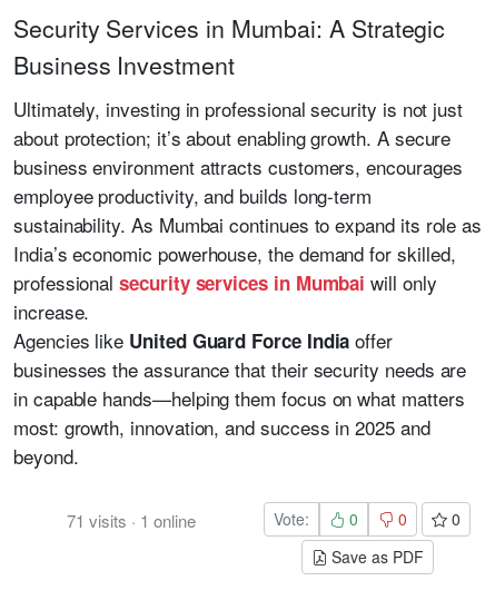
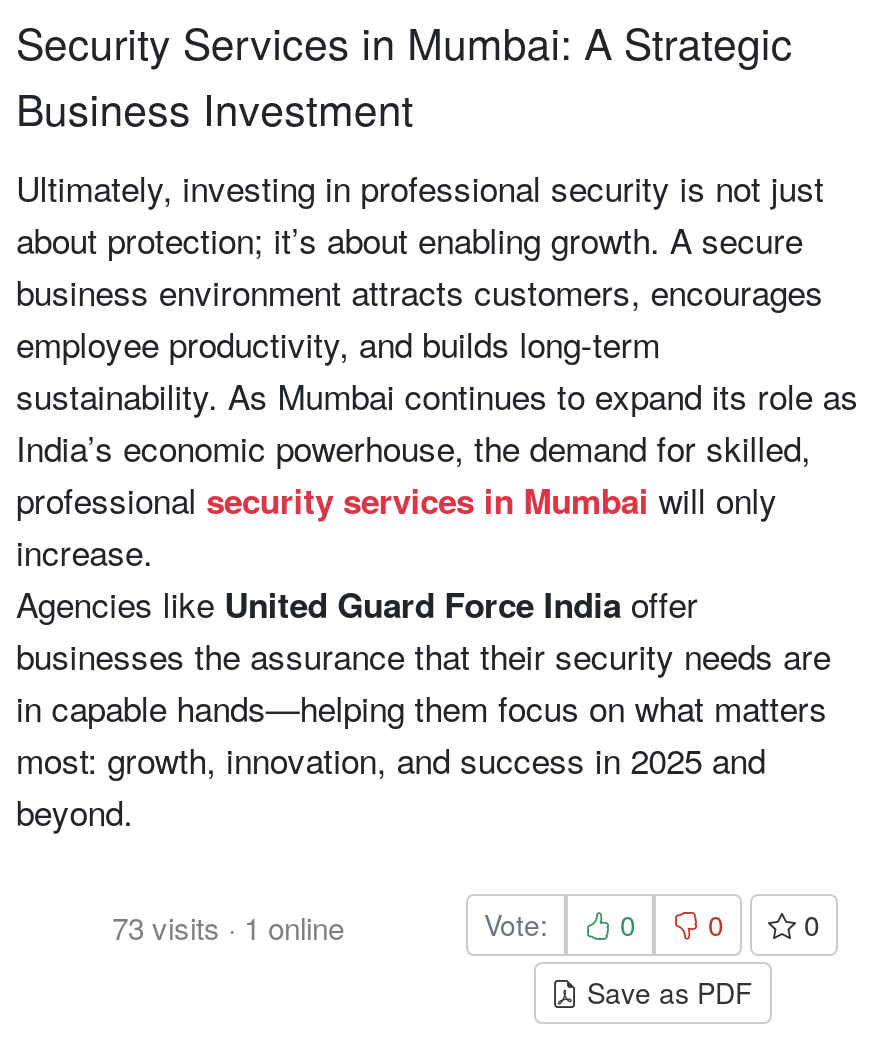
[67,509,196,532] 71 visits · 1 online -> [112,906,344,948] 73 visits · 1 online

